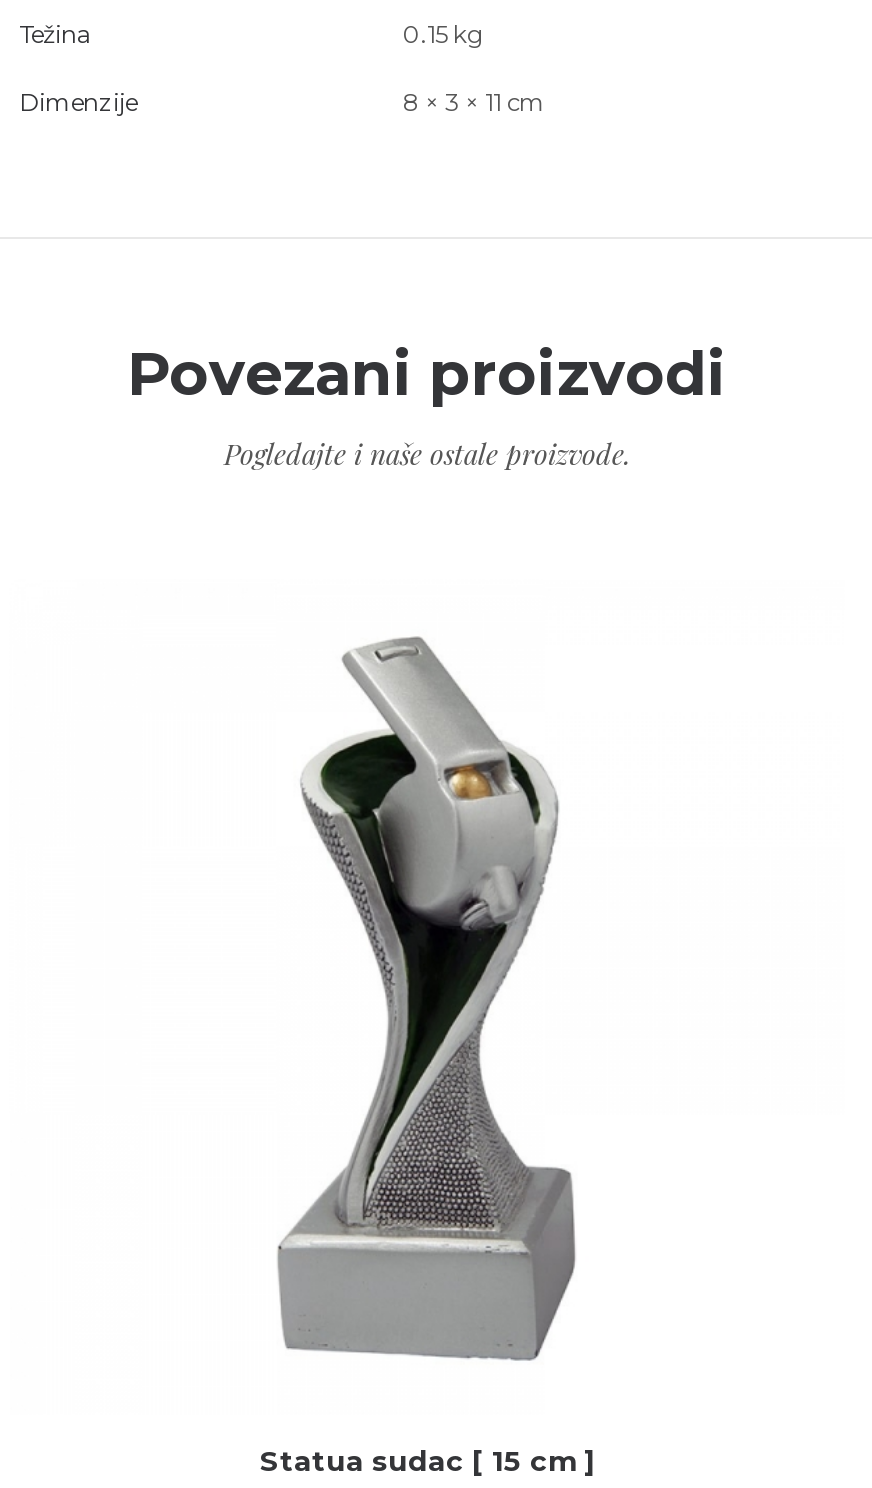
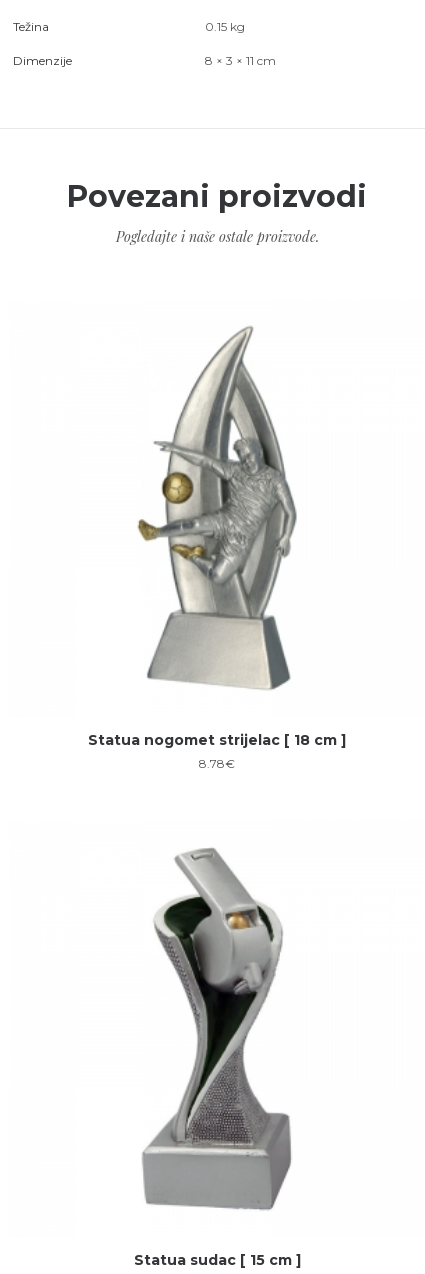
none -> [88,731,346,771] Statua nogomet strijelac [ 18 cm ] | 8.78€
none -> [137,326,297,689] [image]

